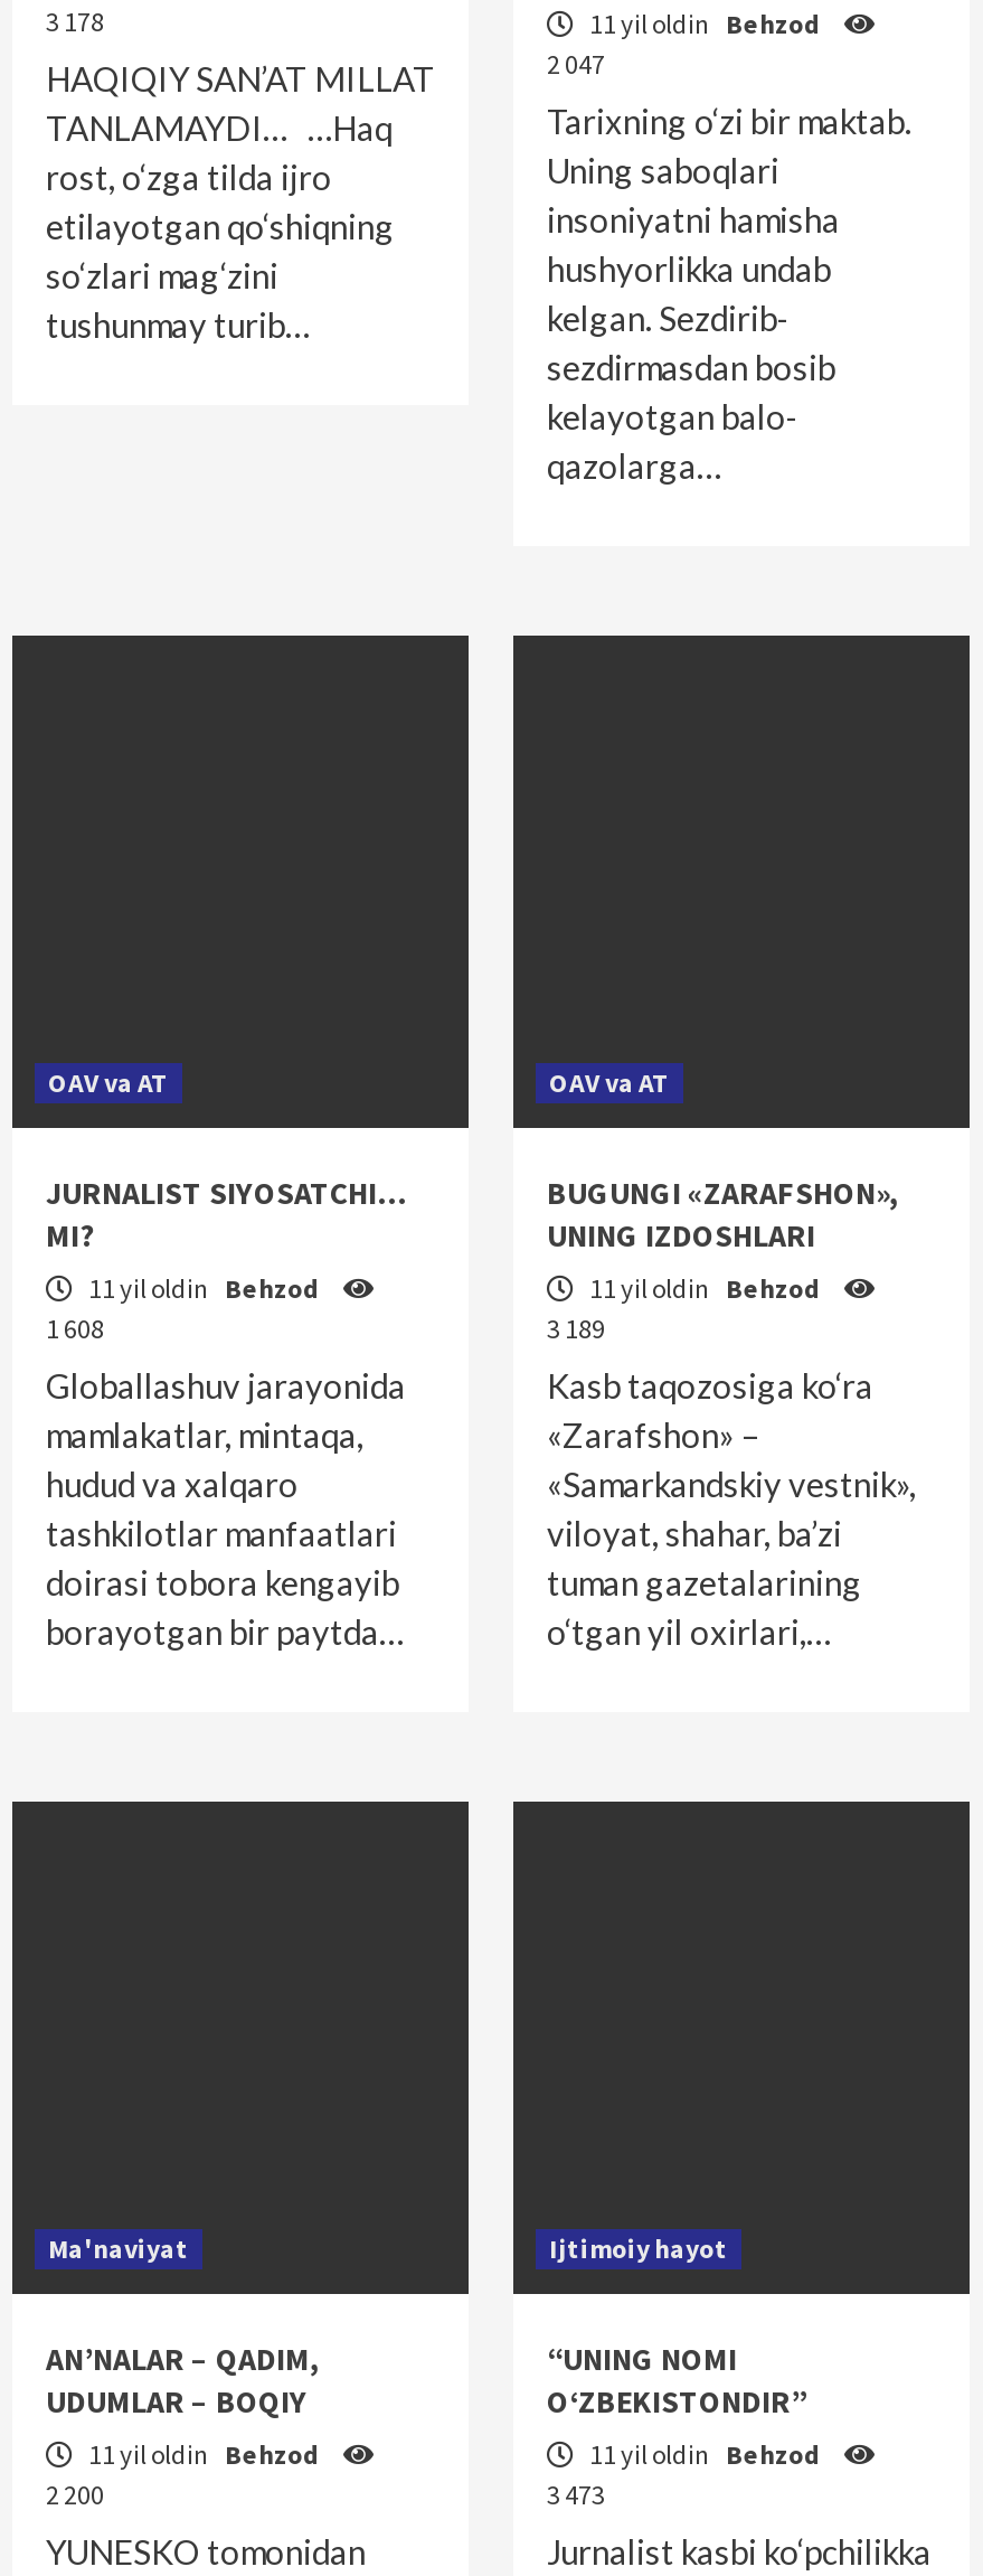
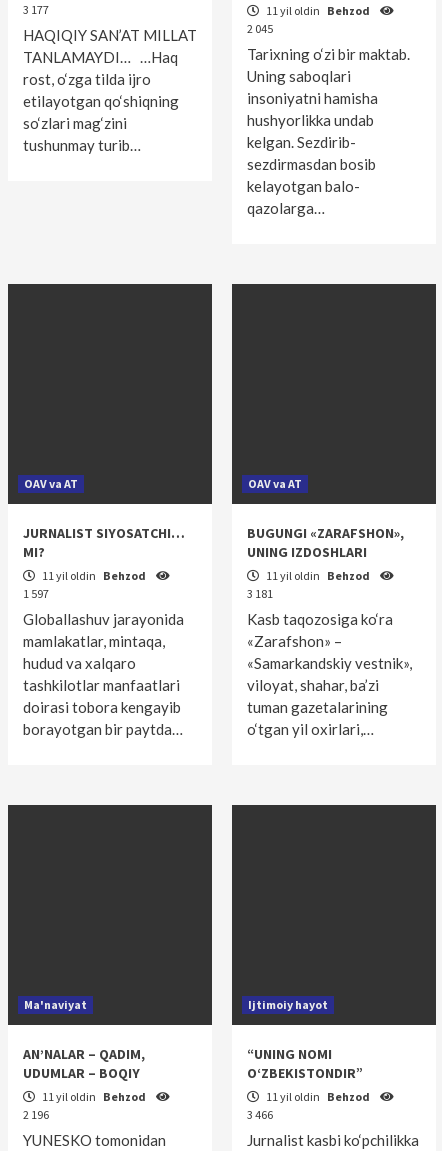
[46,4,104,38] 3 178 -> [23,2,49,17] 3 177
[547,47,605,81] 2 047 -> [247,21,273,36] 2 045
[46,1311,104,1345] 1 608 -> [23,586,49,601] 1 597
[547,1311,605,1345] 3 189 -> [247,586,273,601] 3 181
[46,2478,104,2511] 2 200 -> [23,1107,49,1122] 2 196
[547,2478,605,2511] 3 473 -> [247,1107,273,1122] 3 466

